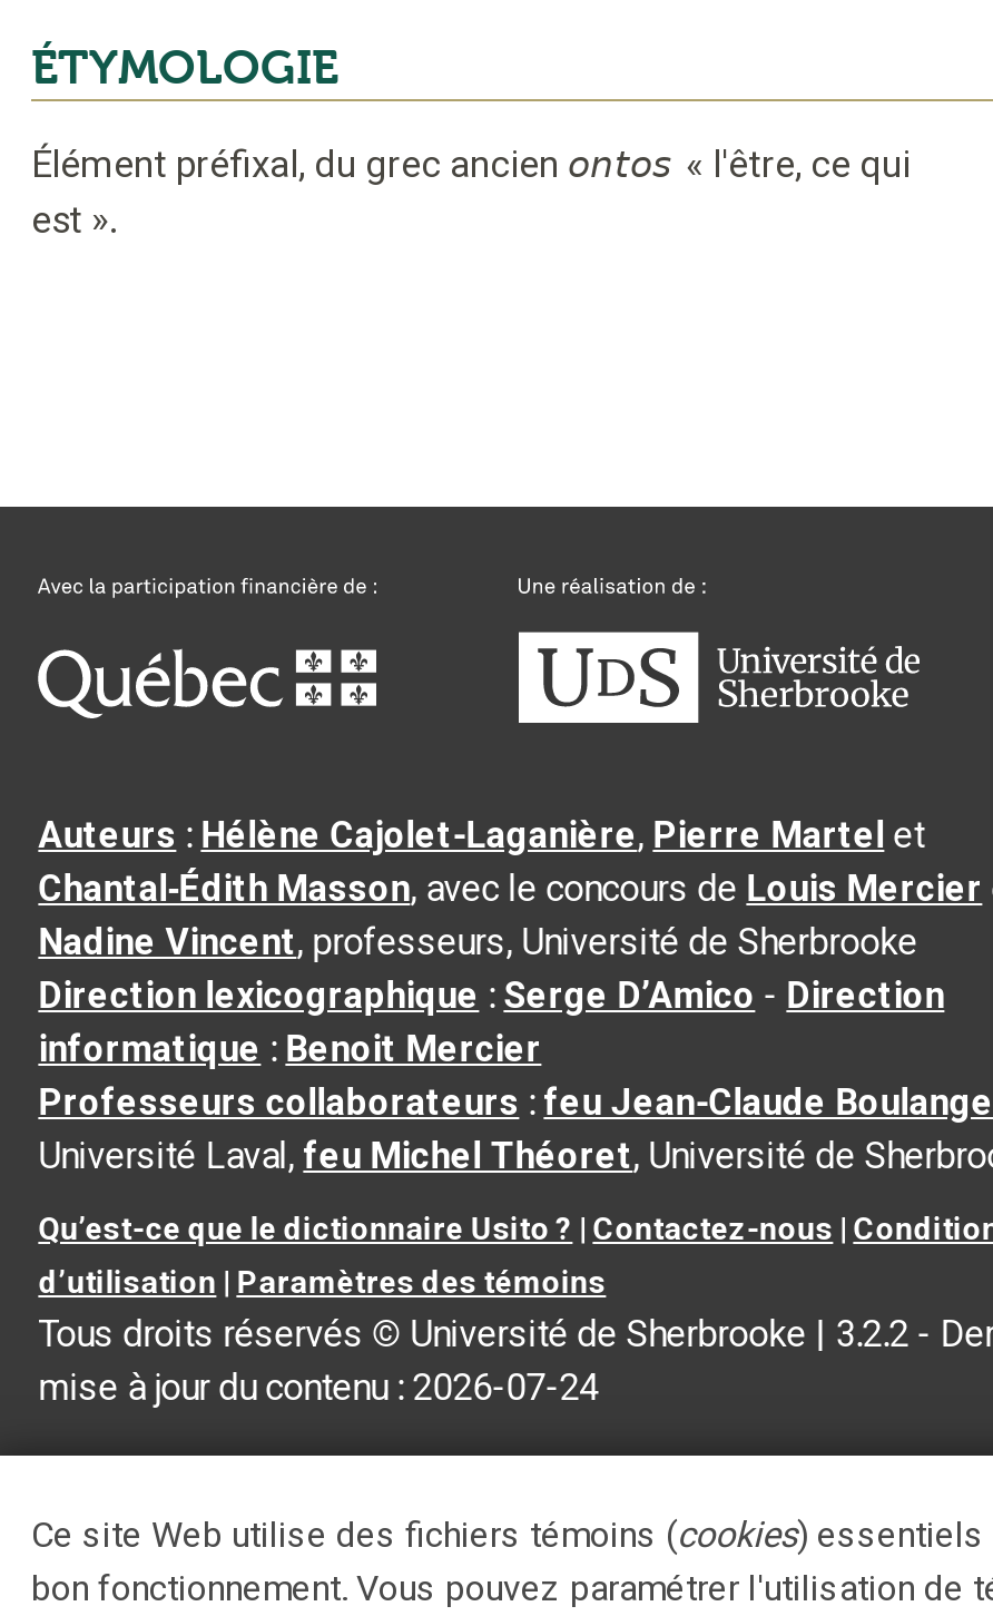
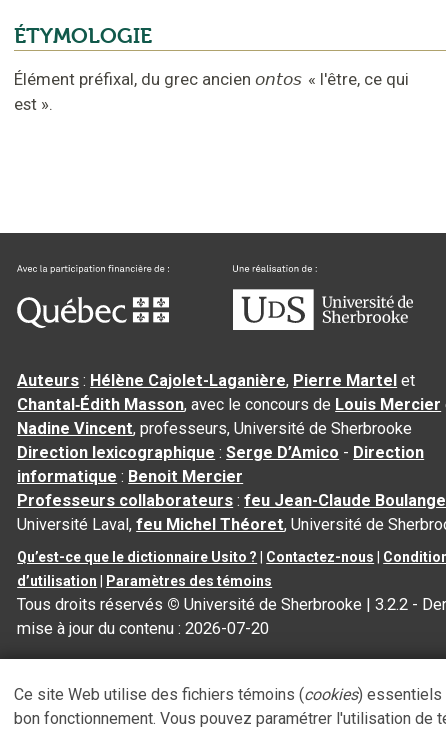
[38,1367,599,1410] mise à jour du contenu : 2026-07-24 -> [17,619,269,638] mise à jour du contenu : 2026-07-20

